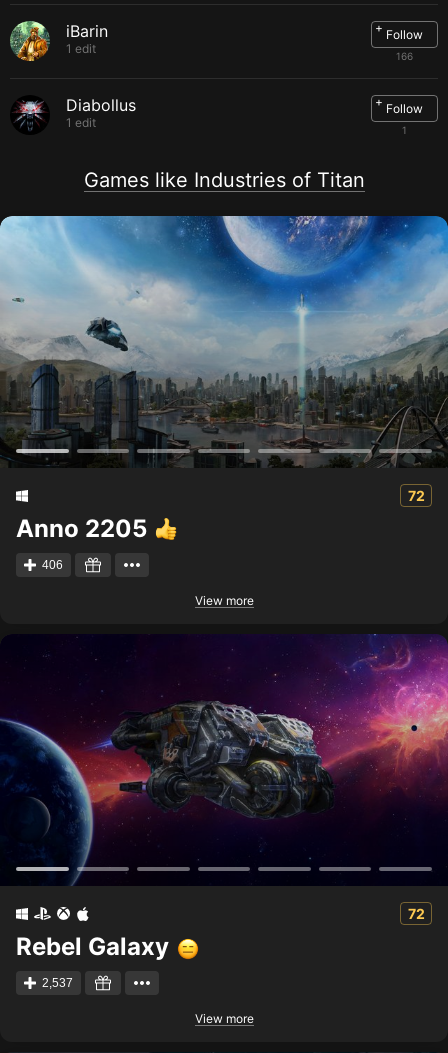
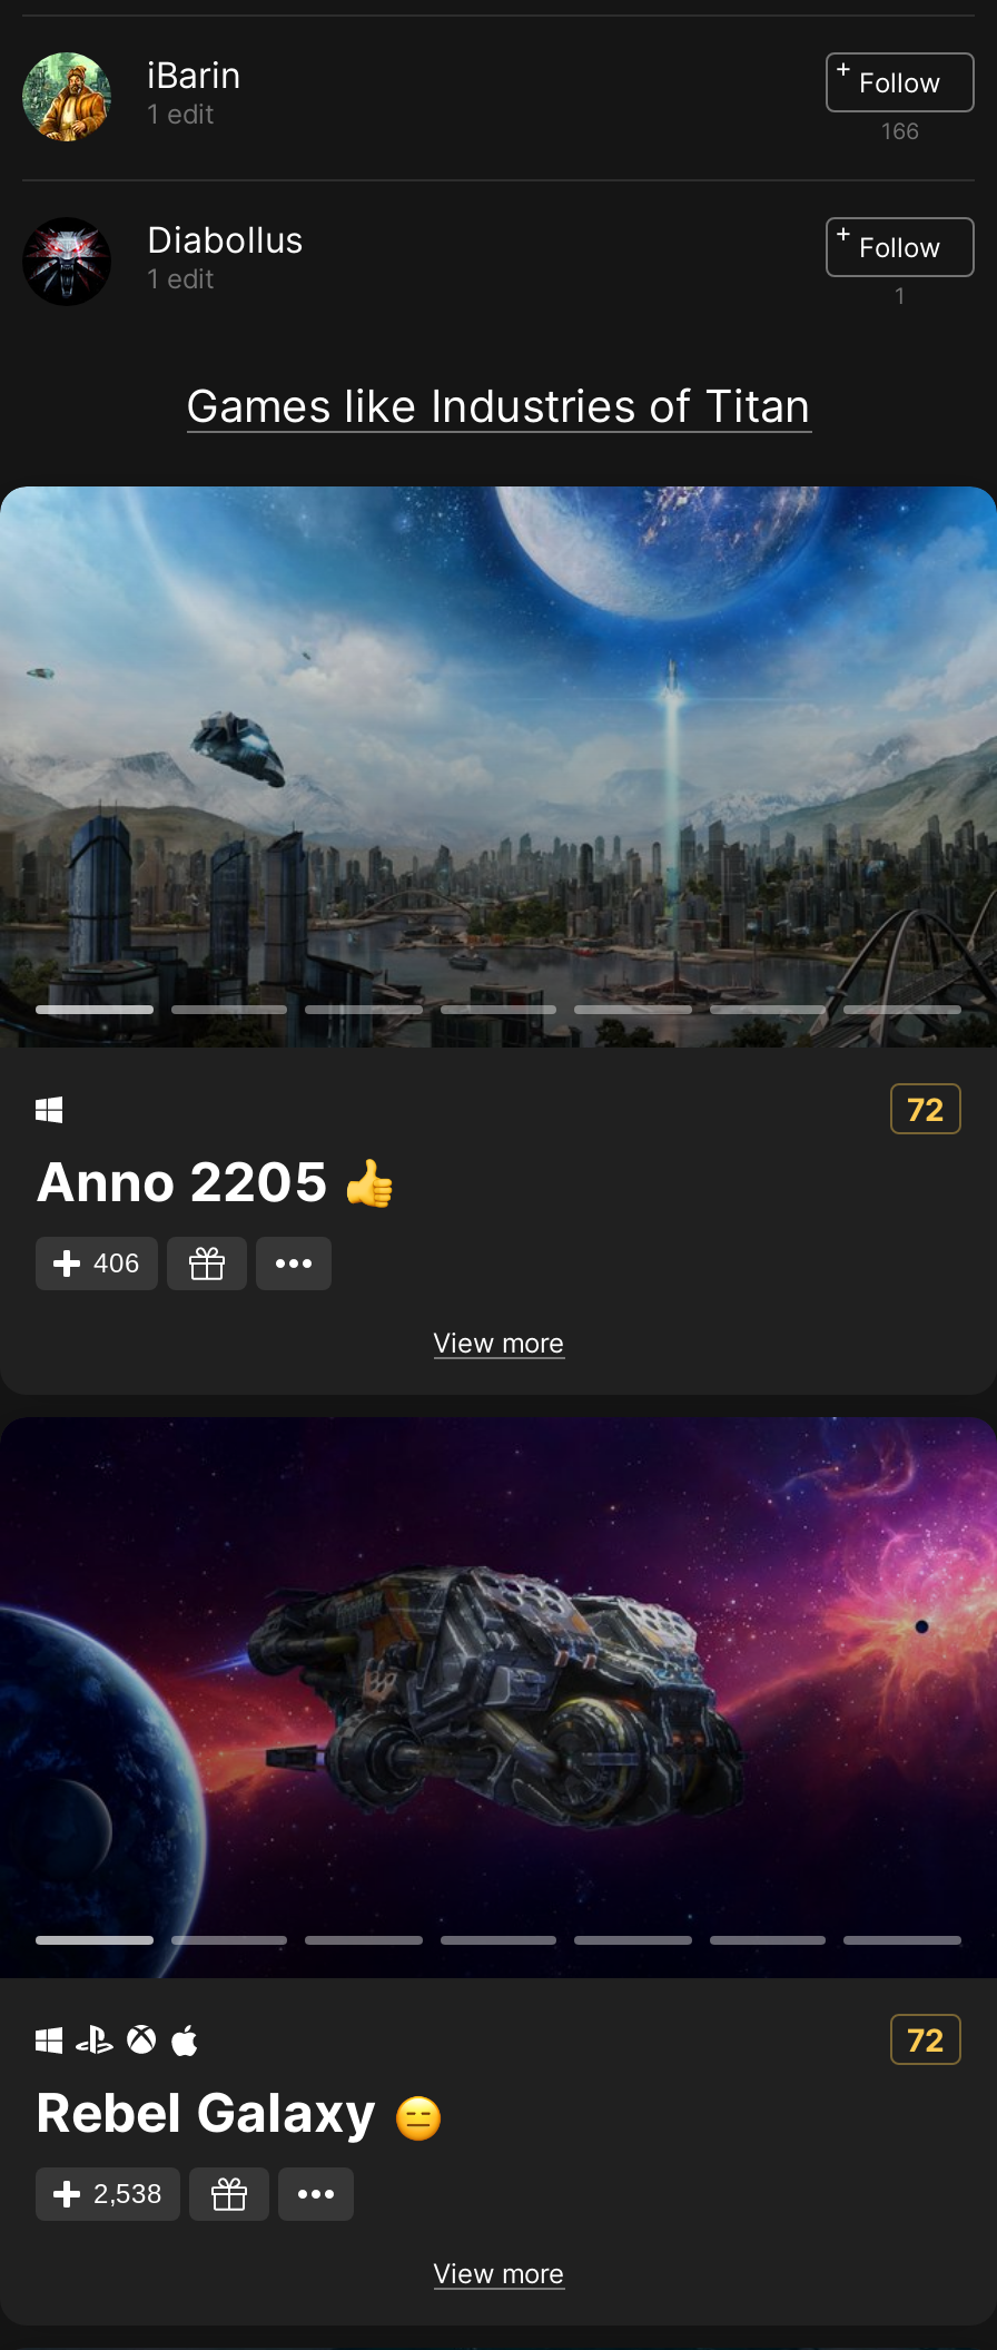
[42,976,73,990] 2,537 -> [93,2179,162,2210] 2,538

